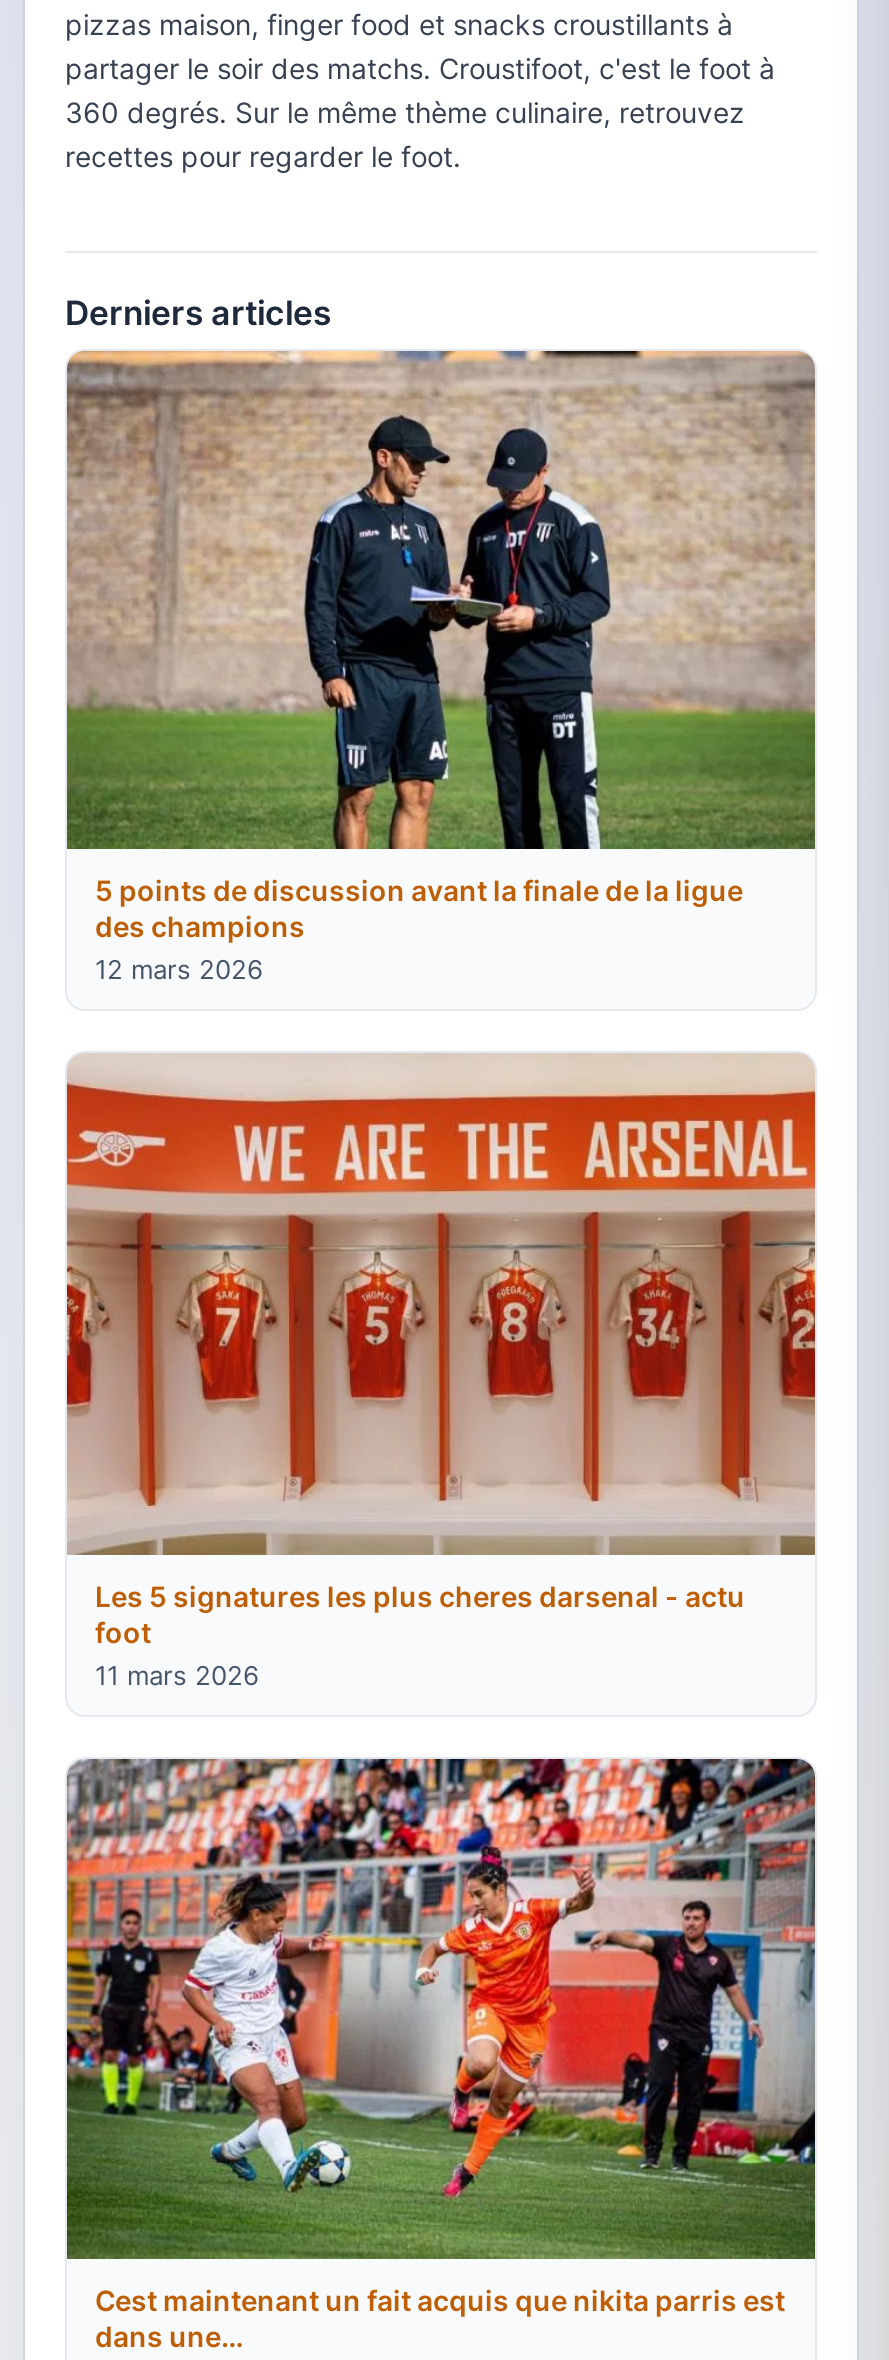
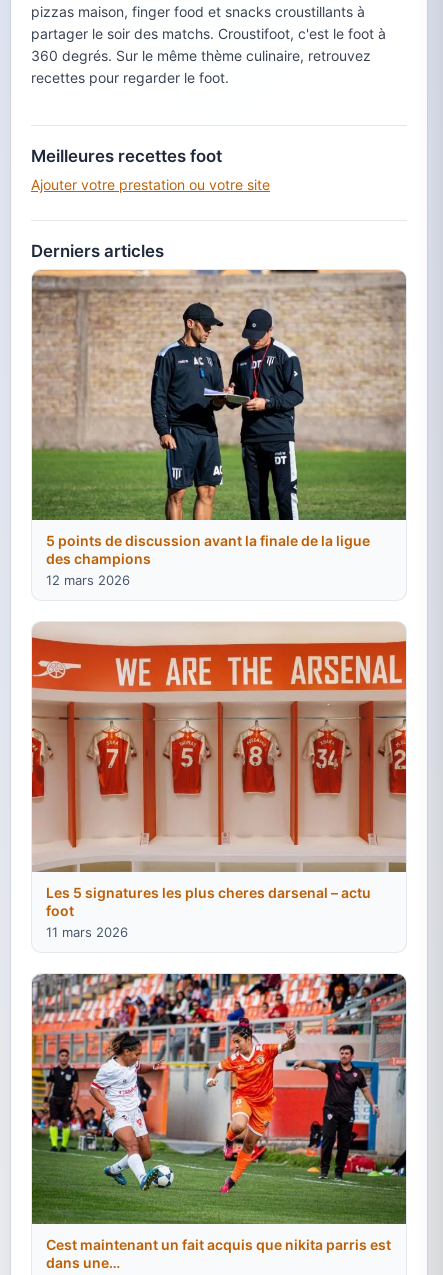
none -> [31,146,270,193] Meilleures recettes foot | Ajouter votre prestation ou votre site
[95,1579,745,1613] Les 5 signatures les plus cheres darsenal - actu -> [46,884,371,901] Les 5 signatures les plus cheres darsenal – actu

